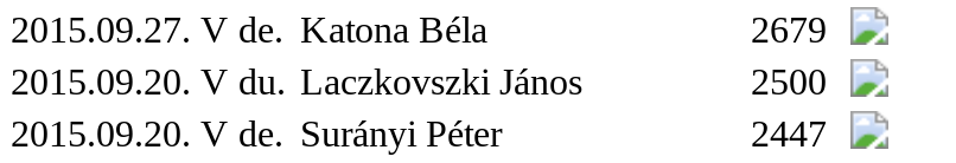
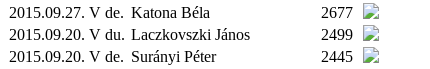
[751,9,827,49] 2679 -> [321,4,353,21] 2677
[751,61,827,101] 2500 -> [321,26,353,43] 2499
[751,113,827,153] 2447 -> [321,48,353,65] 2445

